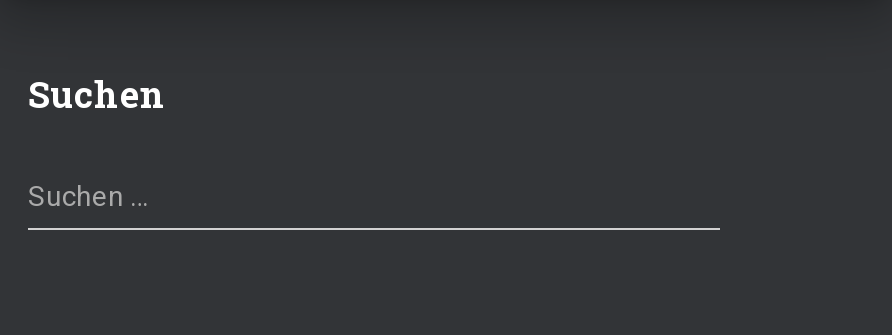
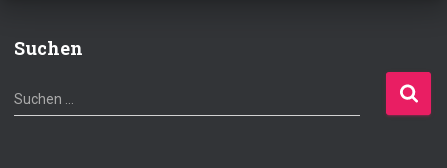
none -> [385,71,432,117] [image]

